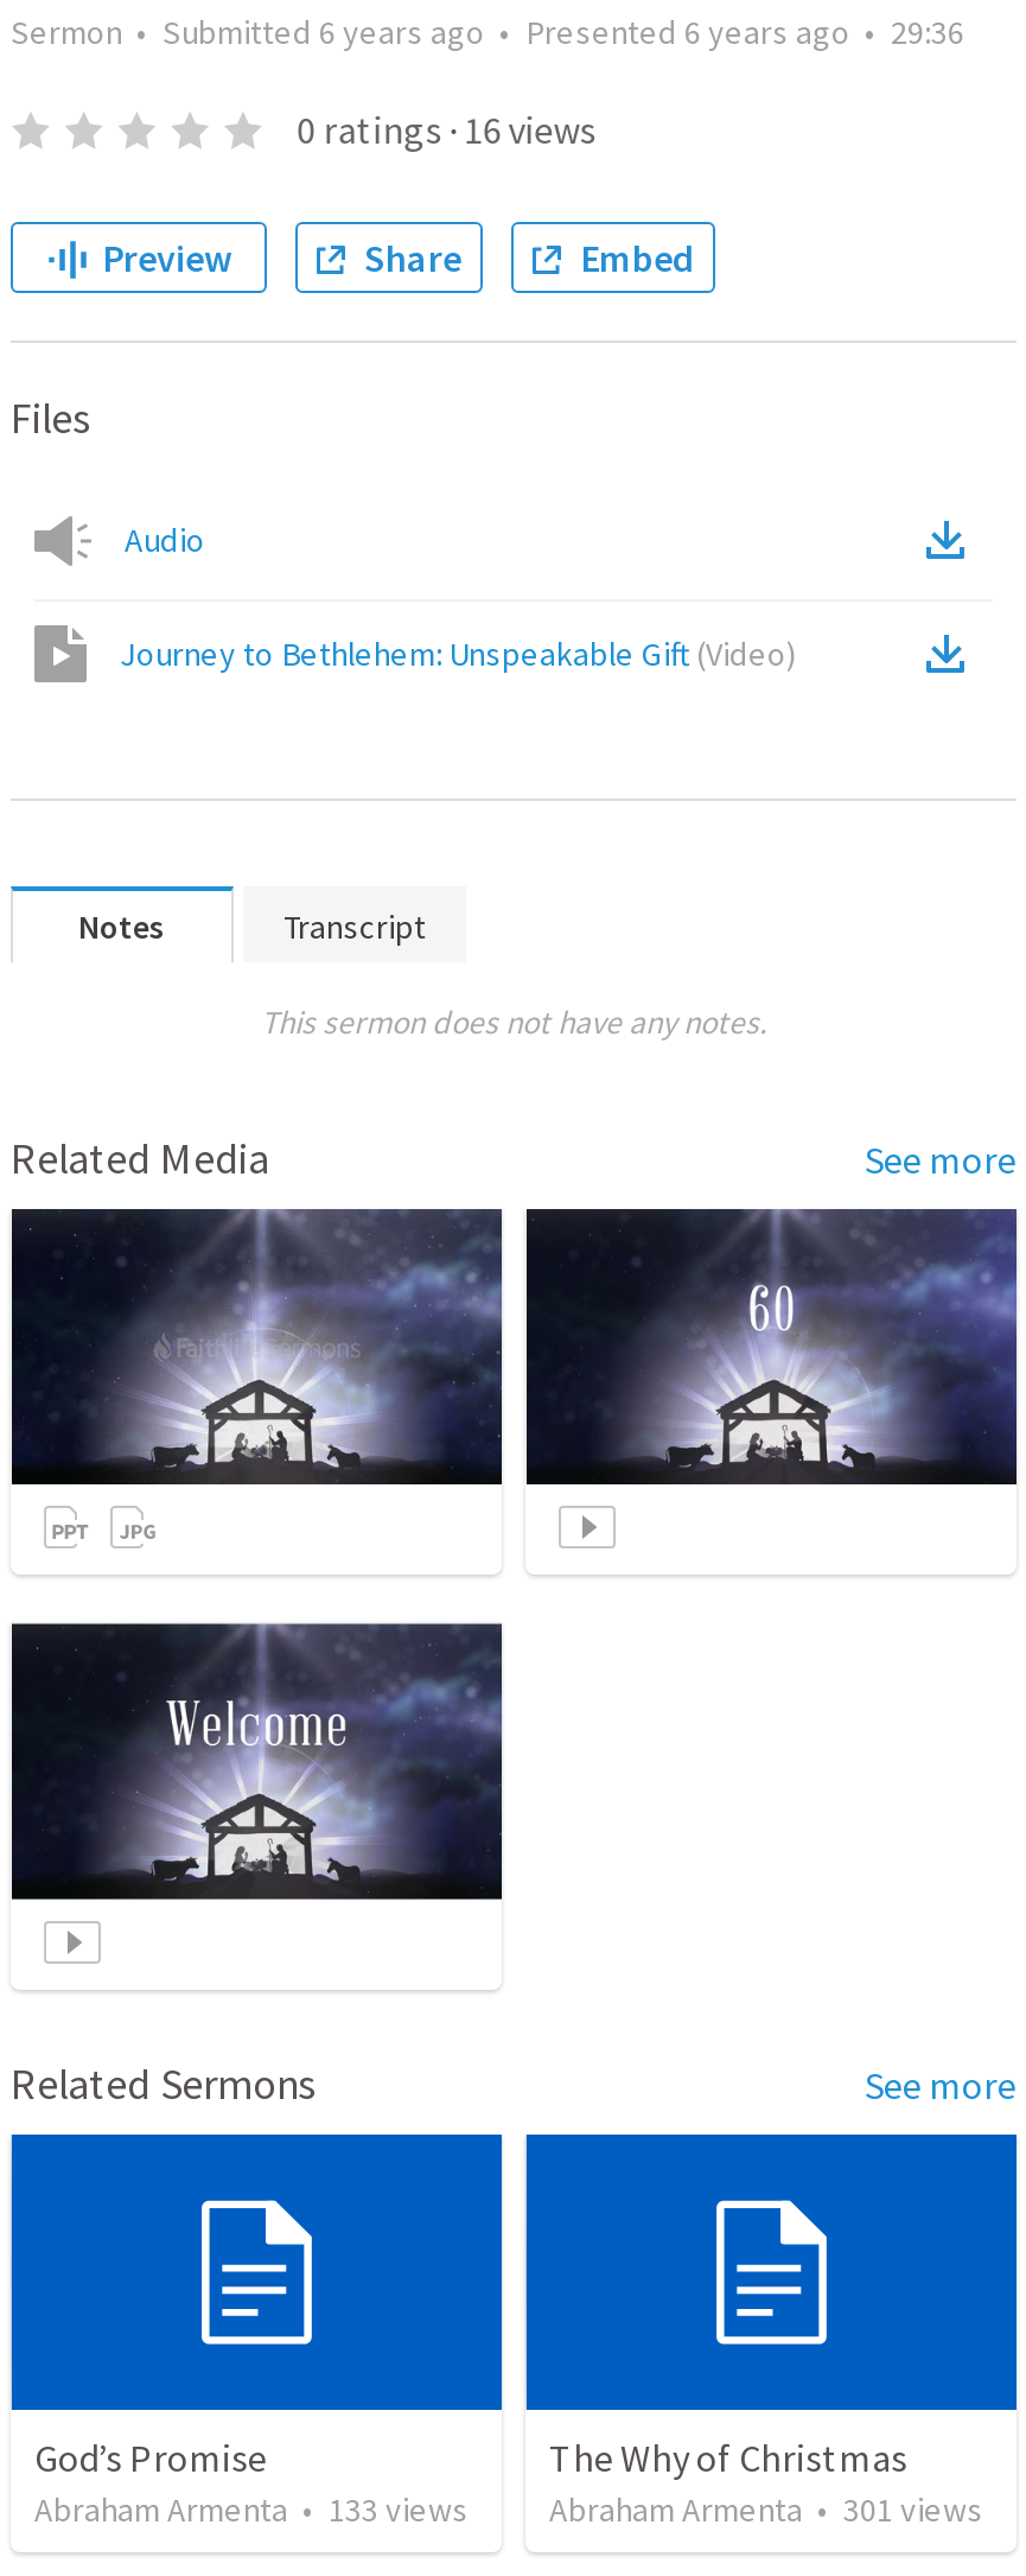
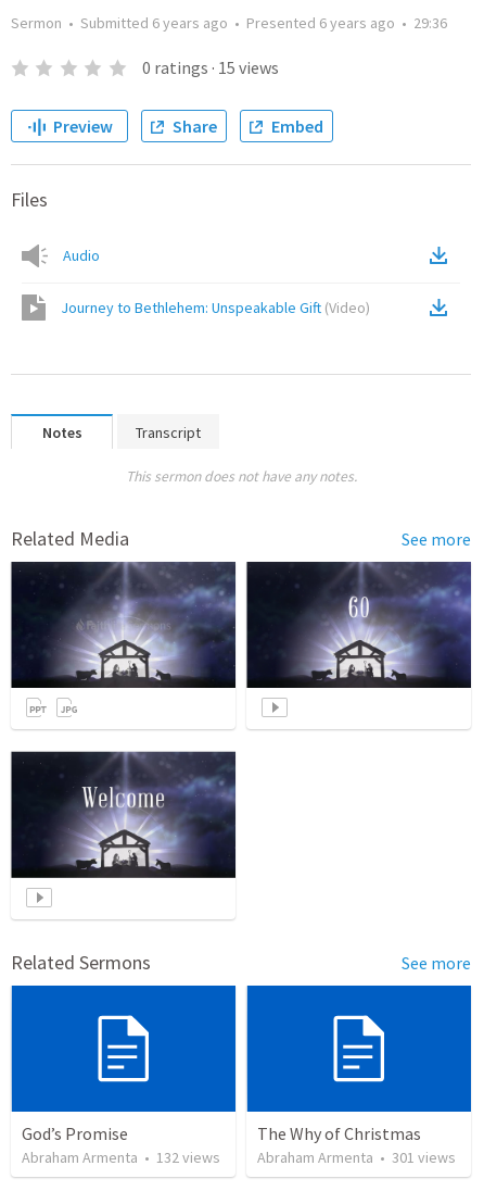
[297,106,596,153] 0 ratings · 16 views -> [142,57,279,78] 0 ratings · 15 views
[34,2489,469,2532] Abraham Armenta • 133 views -> [22,1148,220,1167] Abraham Armenta • 132 views

